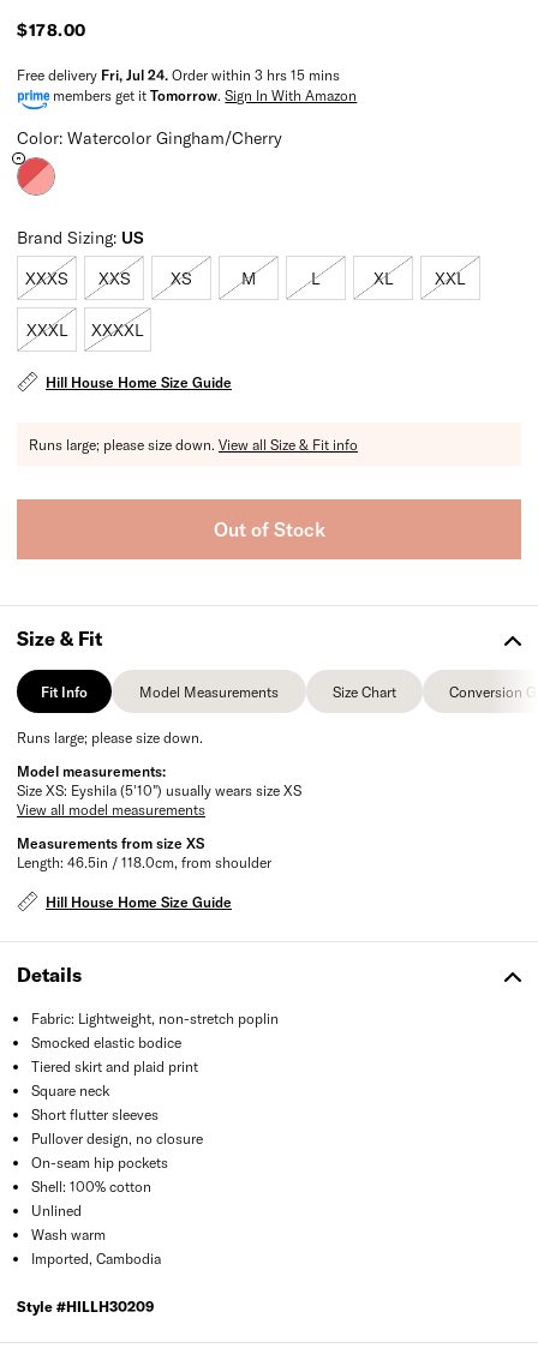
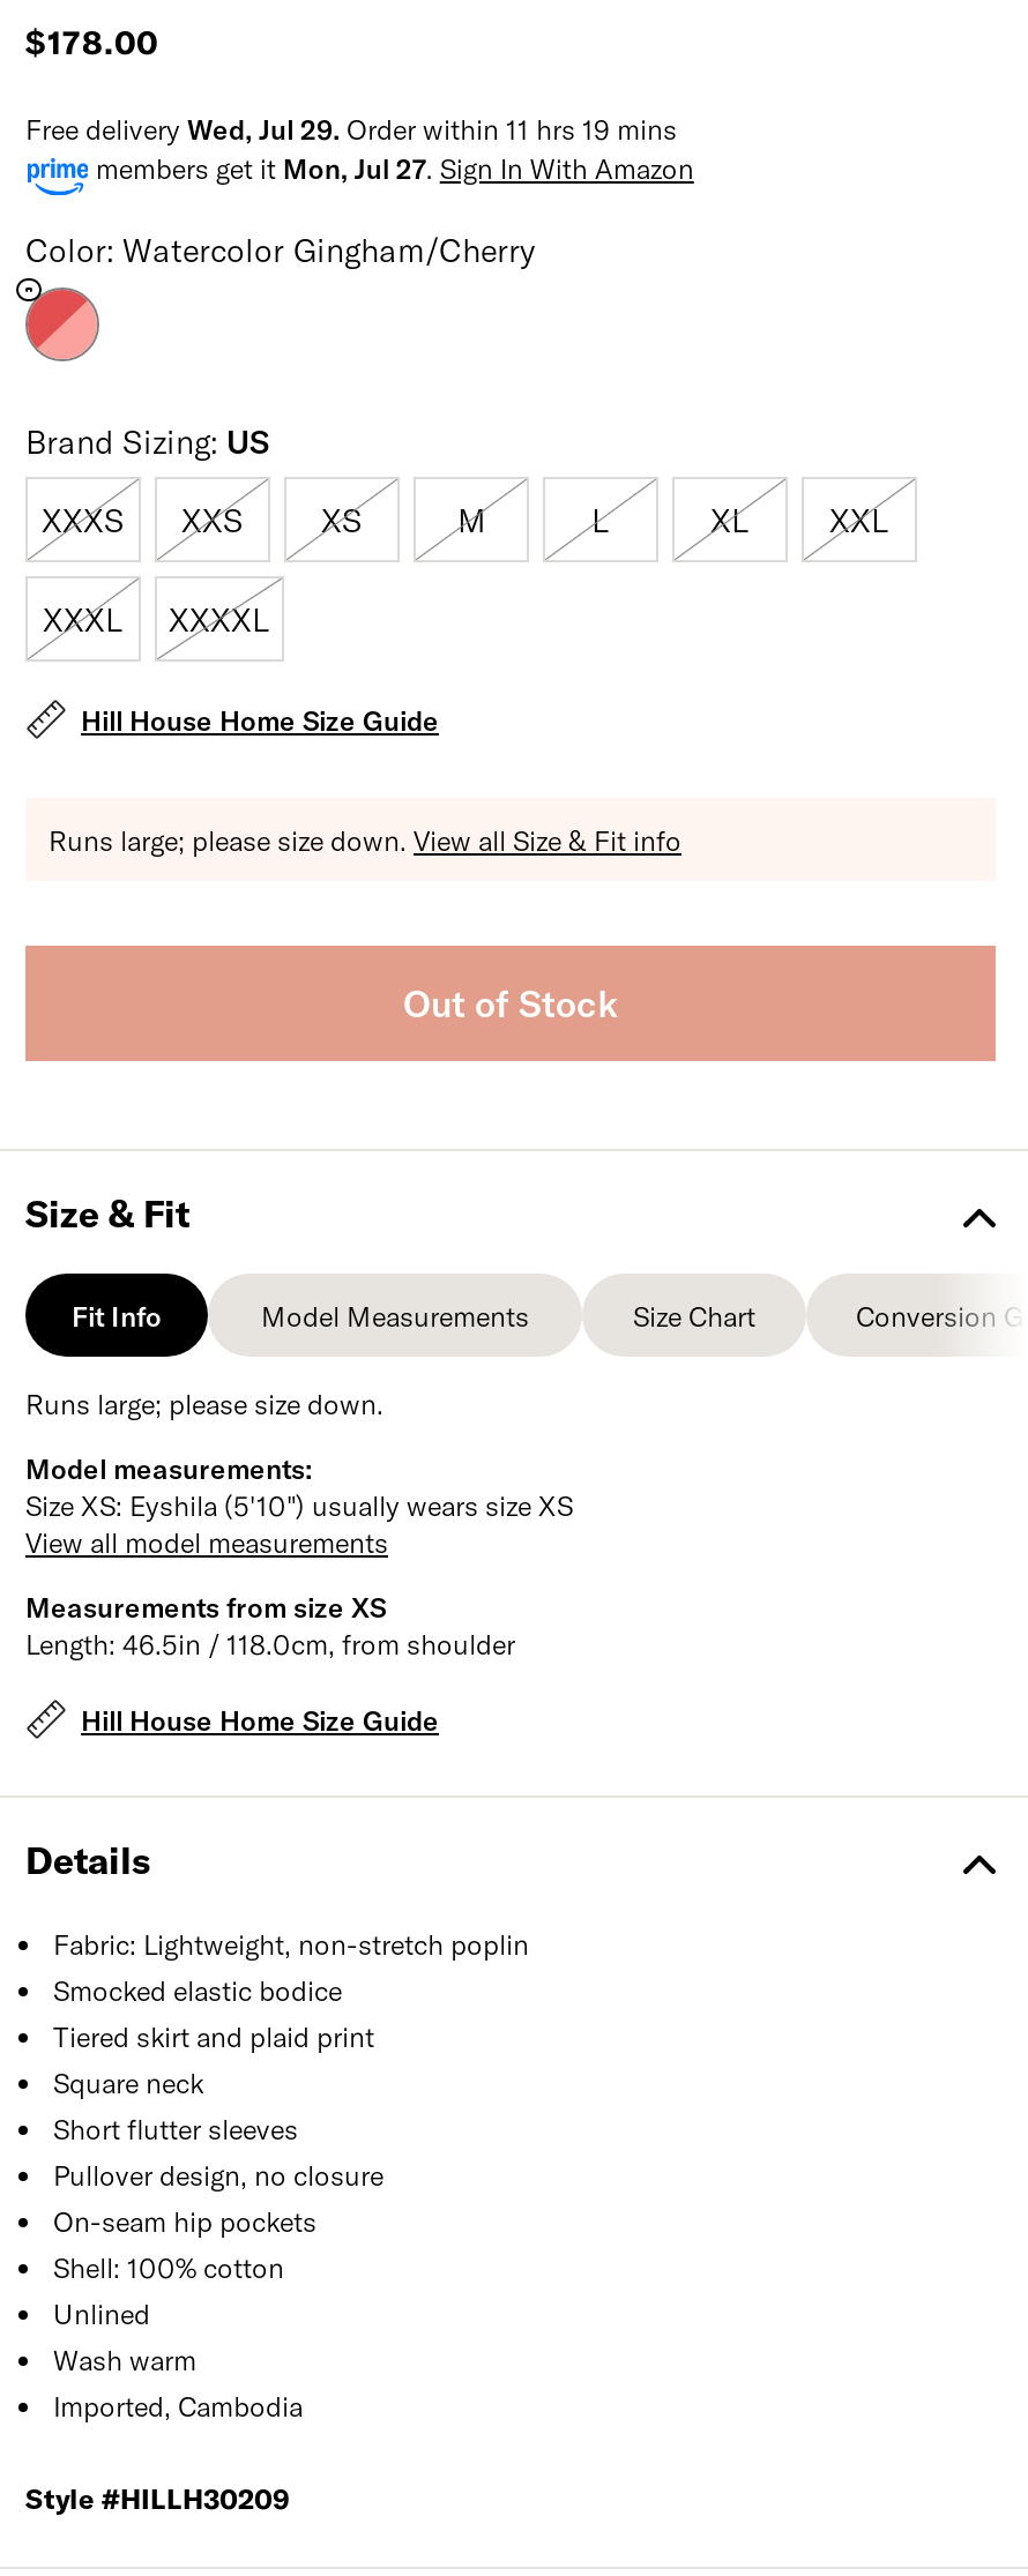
[17,66,357,103] Free delivery Fri, Jul 24. Order within 3 hrs 15 mins | members get it Tomorrow. Sign In With Amazon -> [25,111,694,183] Free delivery Wed, Jul 29. Order within 11 hrs 19 mins | members get it Mon, Jul 27. Sign In With Amazon

